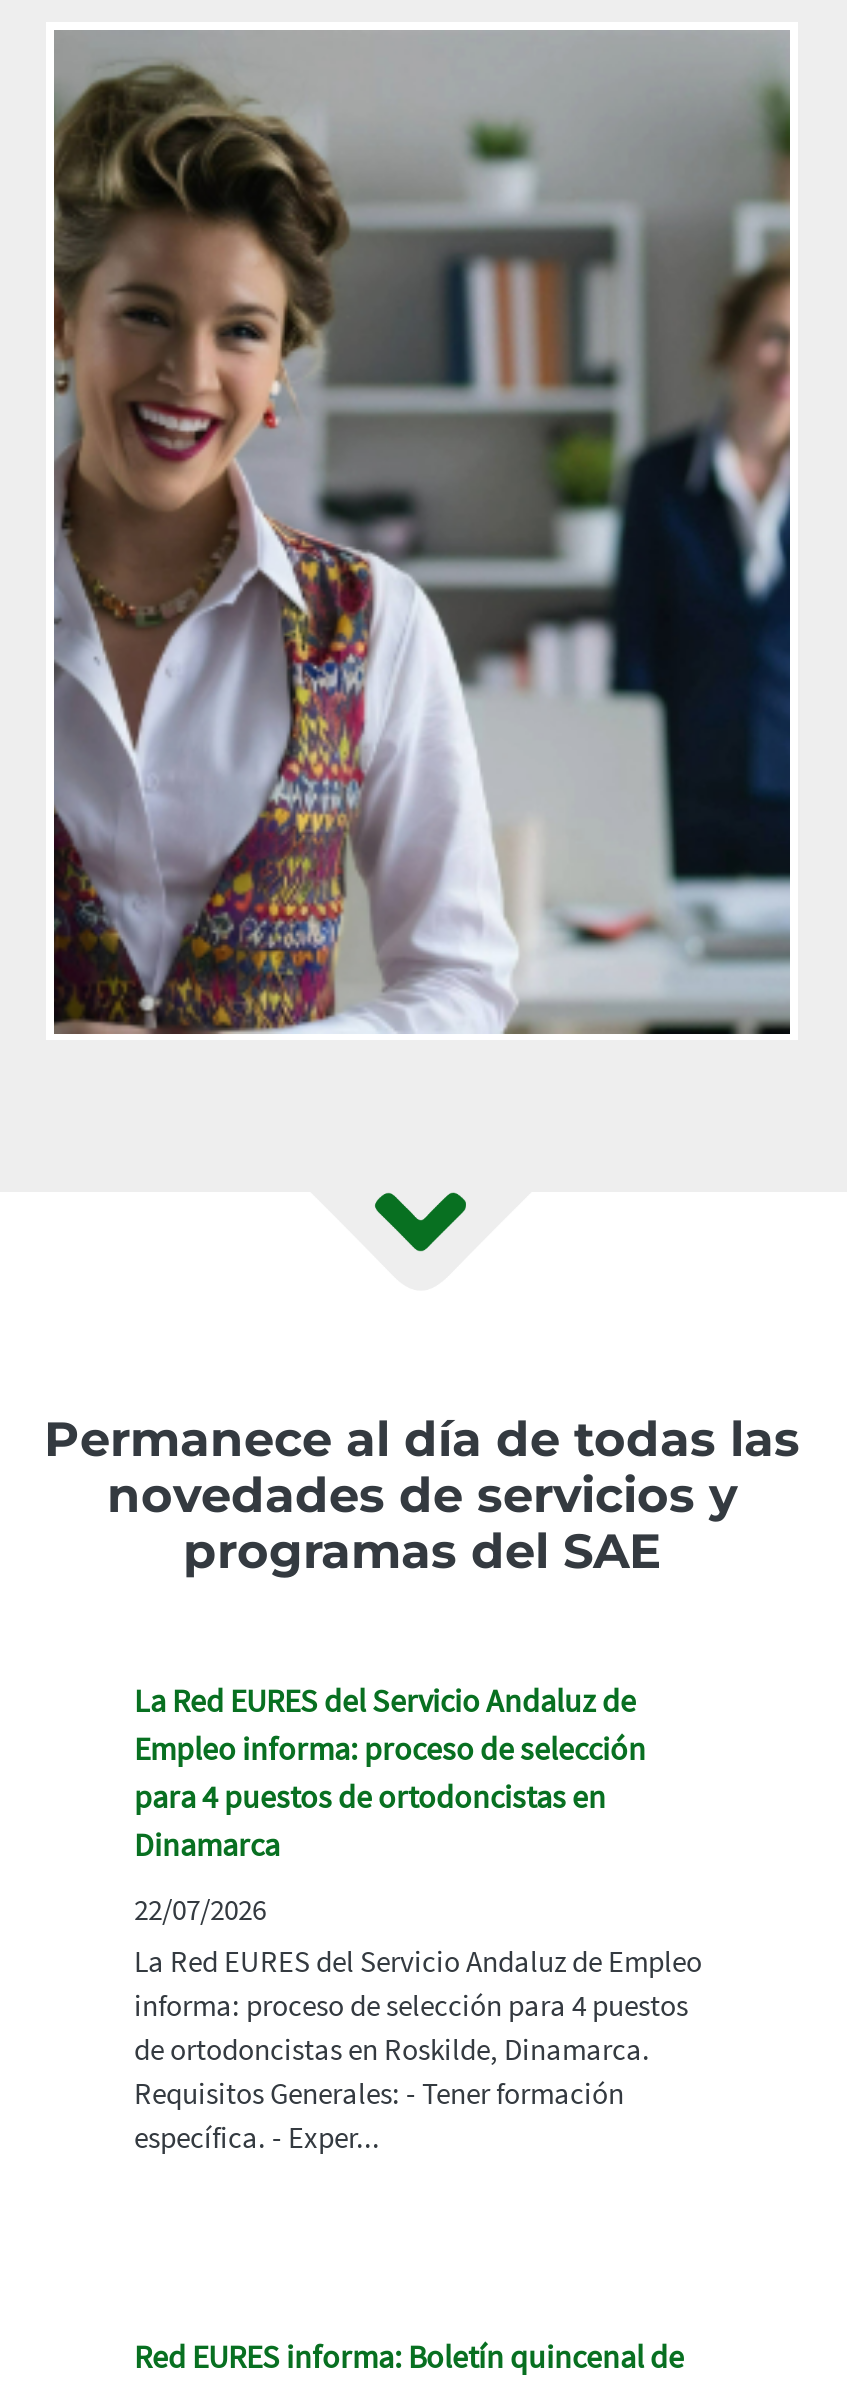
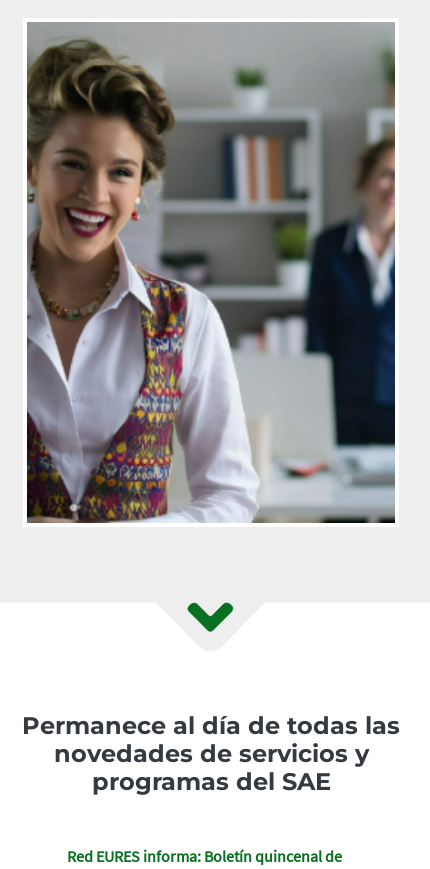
[134,1680,702,2156] La Red EURES del Servicio Andaluz de | Empleo informa: proceso de selección | para 4 puestos de ortodoncistas en | Dinamarca | 22/07/2026 | La Red EURES del Servicio Andaluz de Empleo | informa: proceso de selección para 4 puestos | de ortodoncistas en Roskilde, Dinamarca. | Requisitos Generales: - Tener formación | específica. - Exper... -> none

